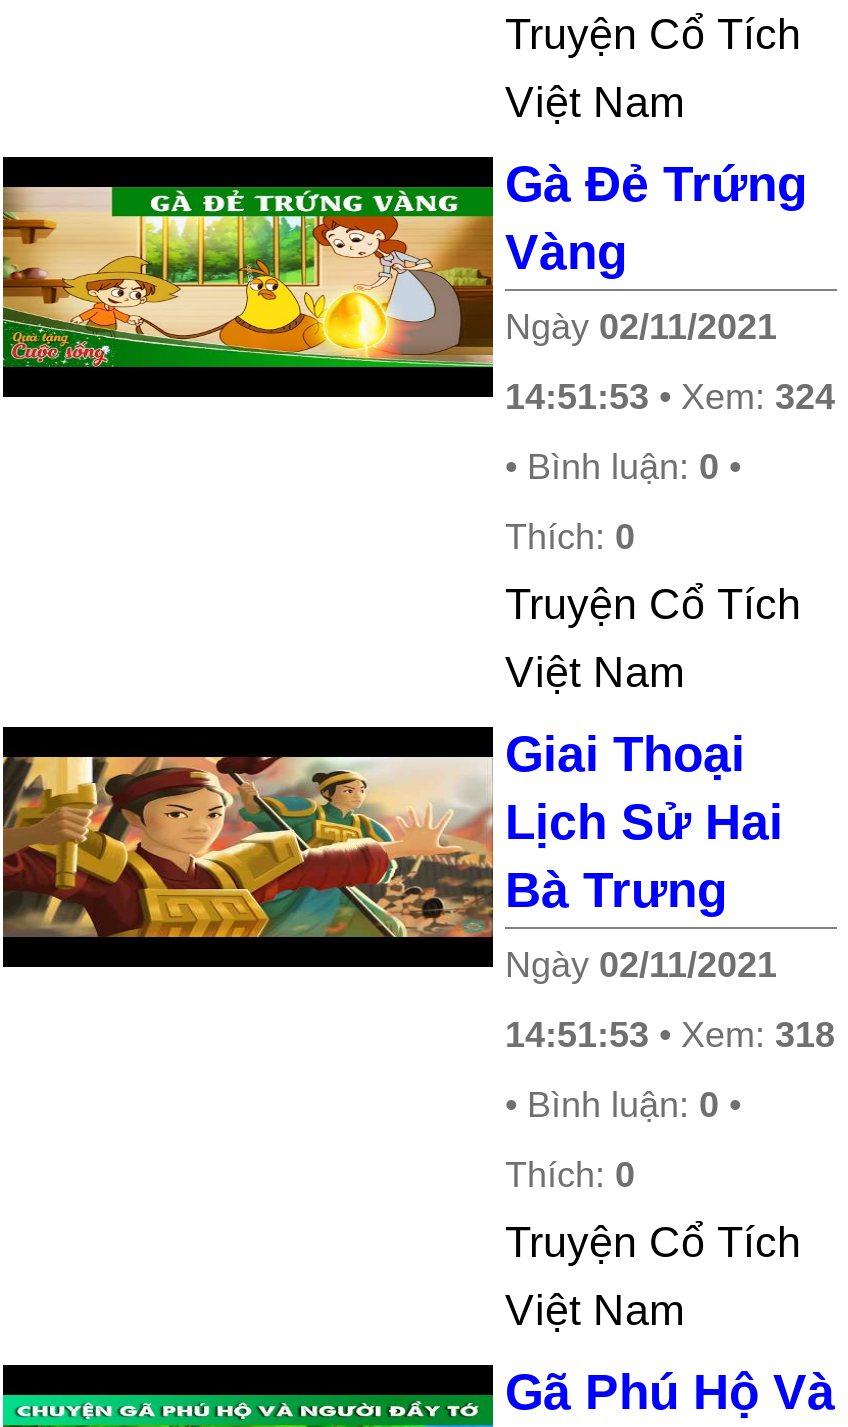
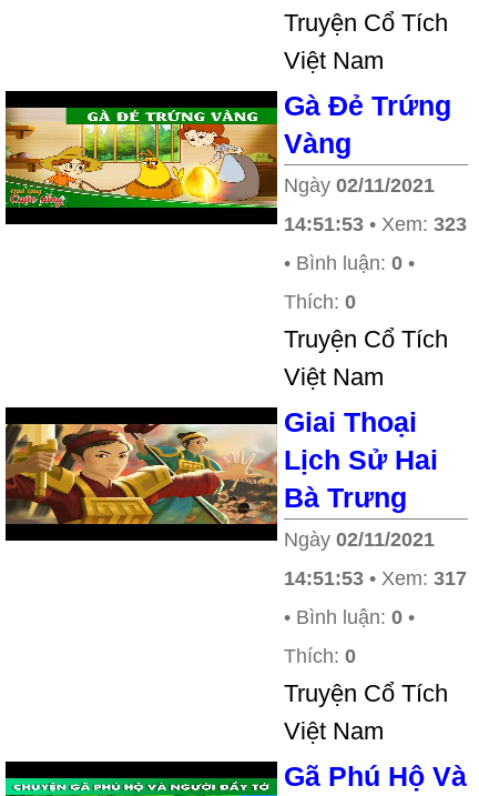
[505,377,835,417] 14:51:53 • Xem: 324 -> [284,213,467,235] 14:51:53 • Xem: 323
[505,1015,835,1055] 14:51:53 • Xem: 318 -> [284,567,467,590] 14:51:53 • Xem: 317

